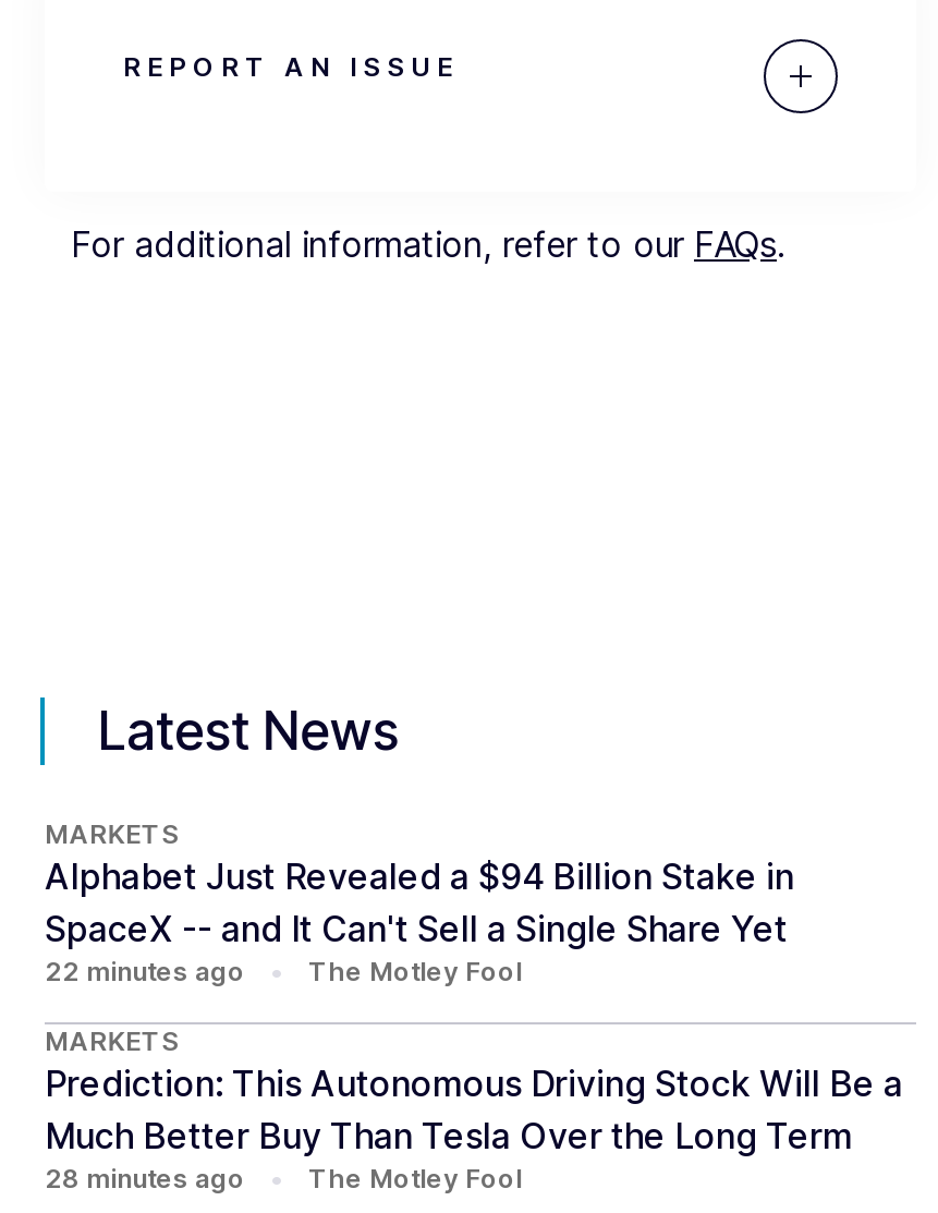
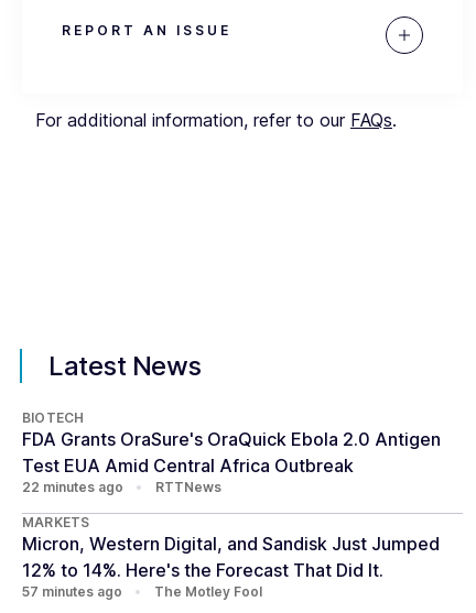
[45,817,794,950] MARKETS | Alphabet Just Revealed a $94 Billion Stake in | SpaceX -- and It Can't Sell a Single Share Yet -> [22,409,441,477] BIOTECH | FDA Grants OraSure's OraQuick Ebola 2.0 Antigen | Test EUA Amid Central Africa Outbreak
[308,955,522,987] The Motley Fool -> [155,479,221,495] RTTNews
[45,1062,903,1194] Prediction: This Autonomous Driving Stock Will Be a | Much Better Buy Than Tesla Over the Long Term | 28 minutes ago -> [22,533,440,600] Micron, Western Digital, and Sandisk Just Jumped | 12% to 14%. Here's the Forecast That Did It. | 57 minutes ago

